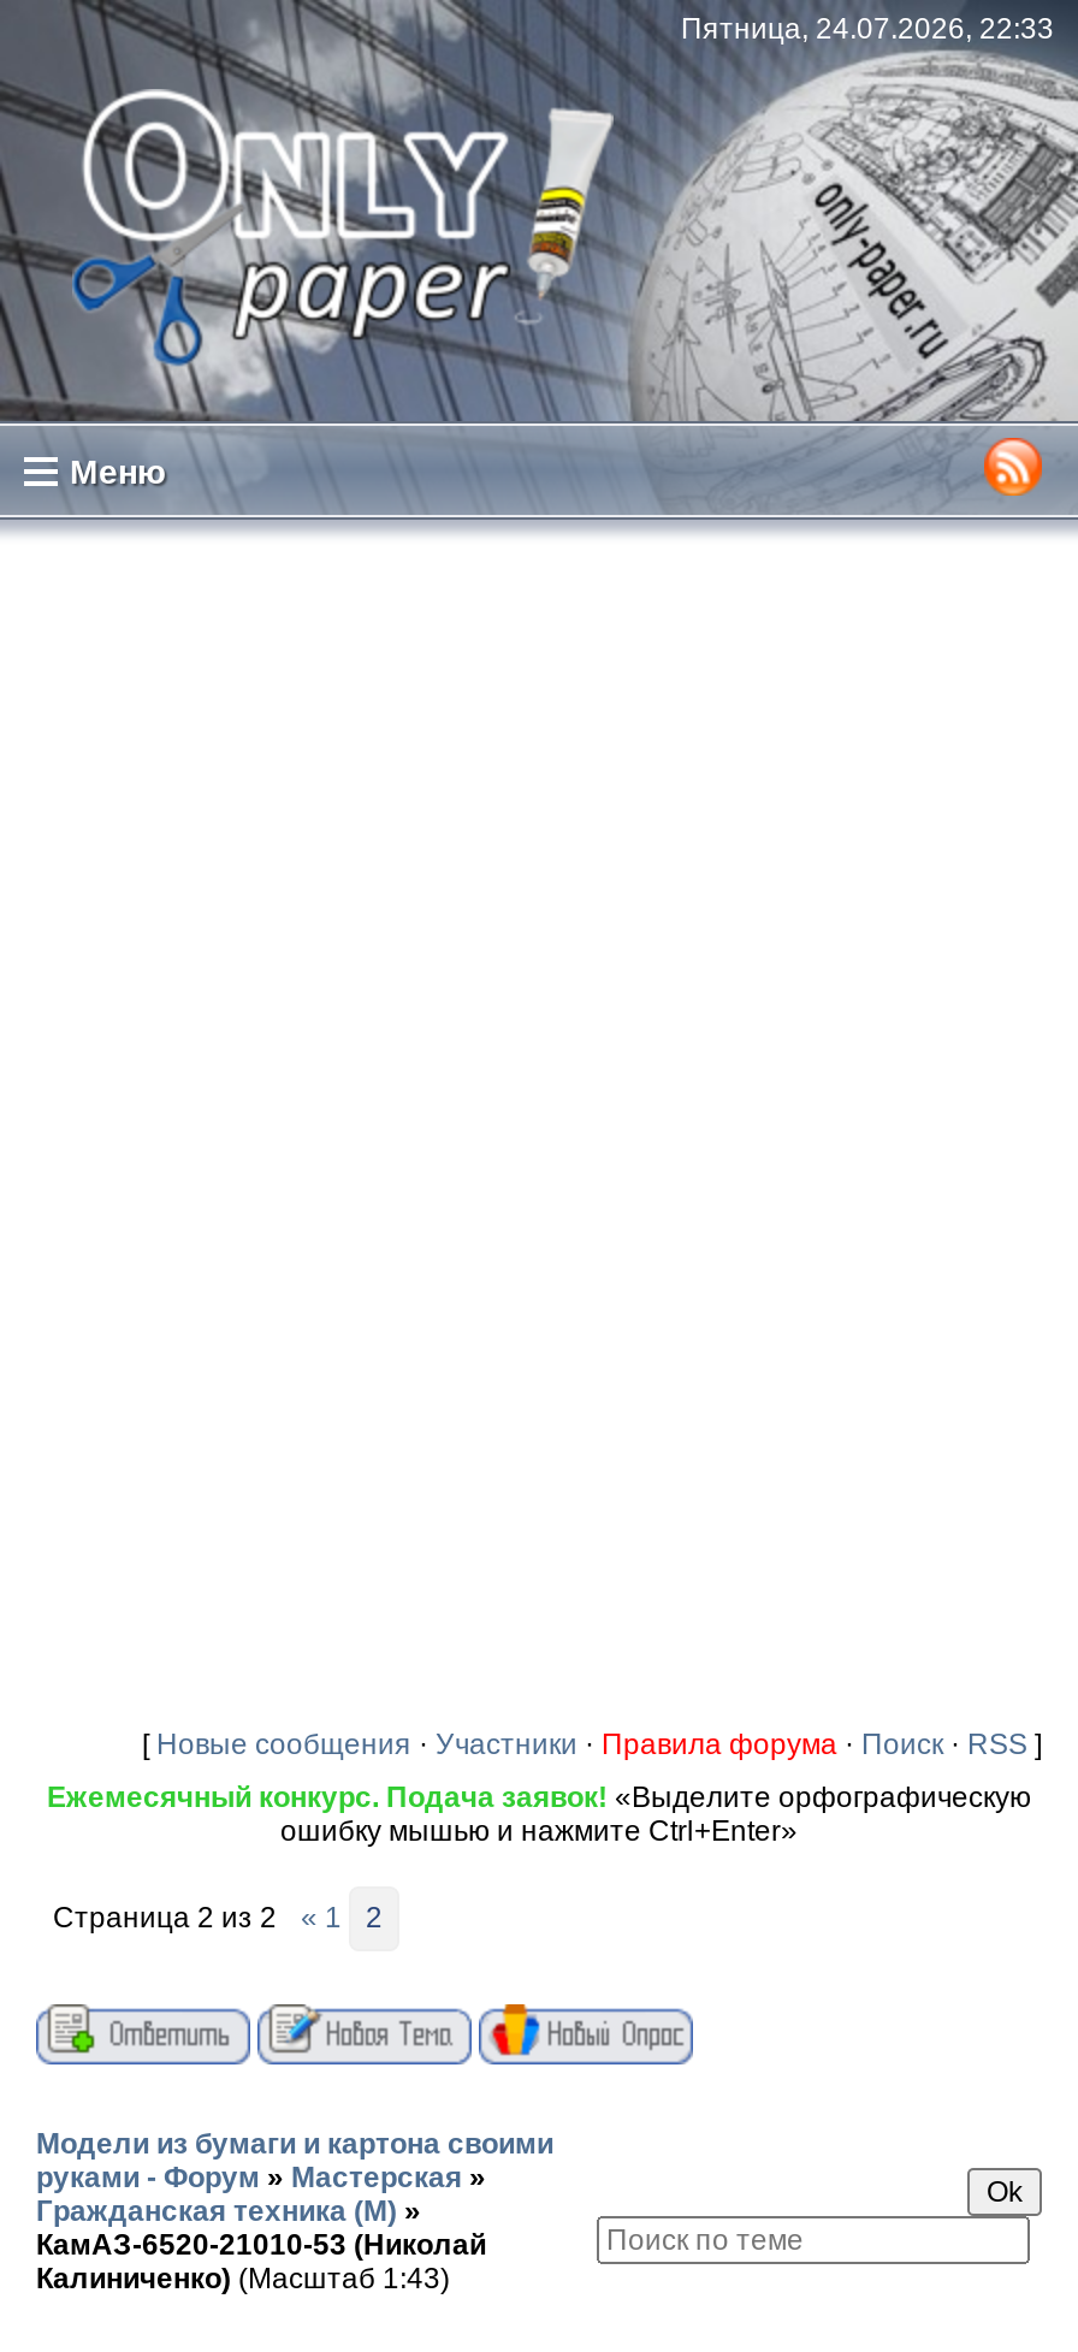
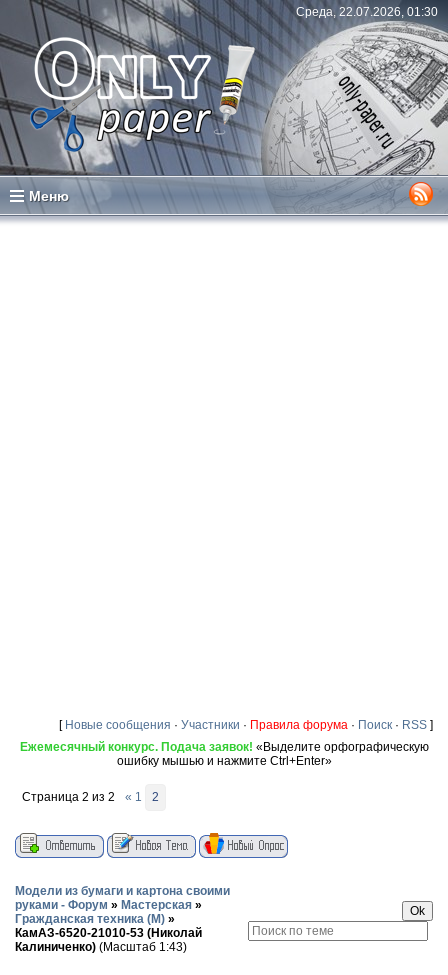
[681,12,1054,46] Пятница, 24.07.2026, 22:33 -> [296,5,438,19] Среда, 22.07.2026, 01:30

